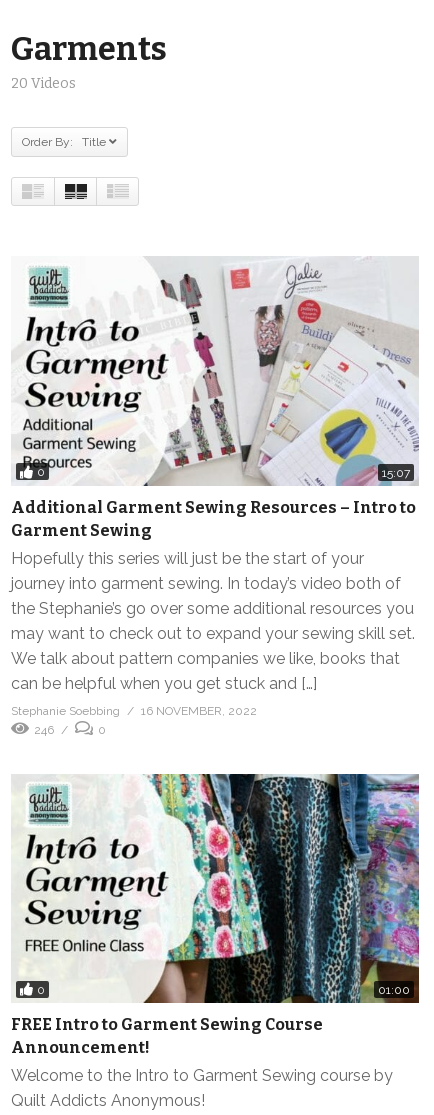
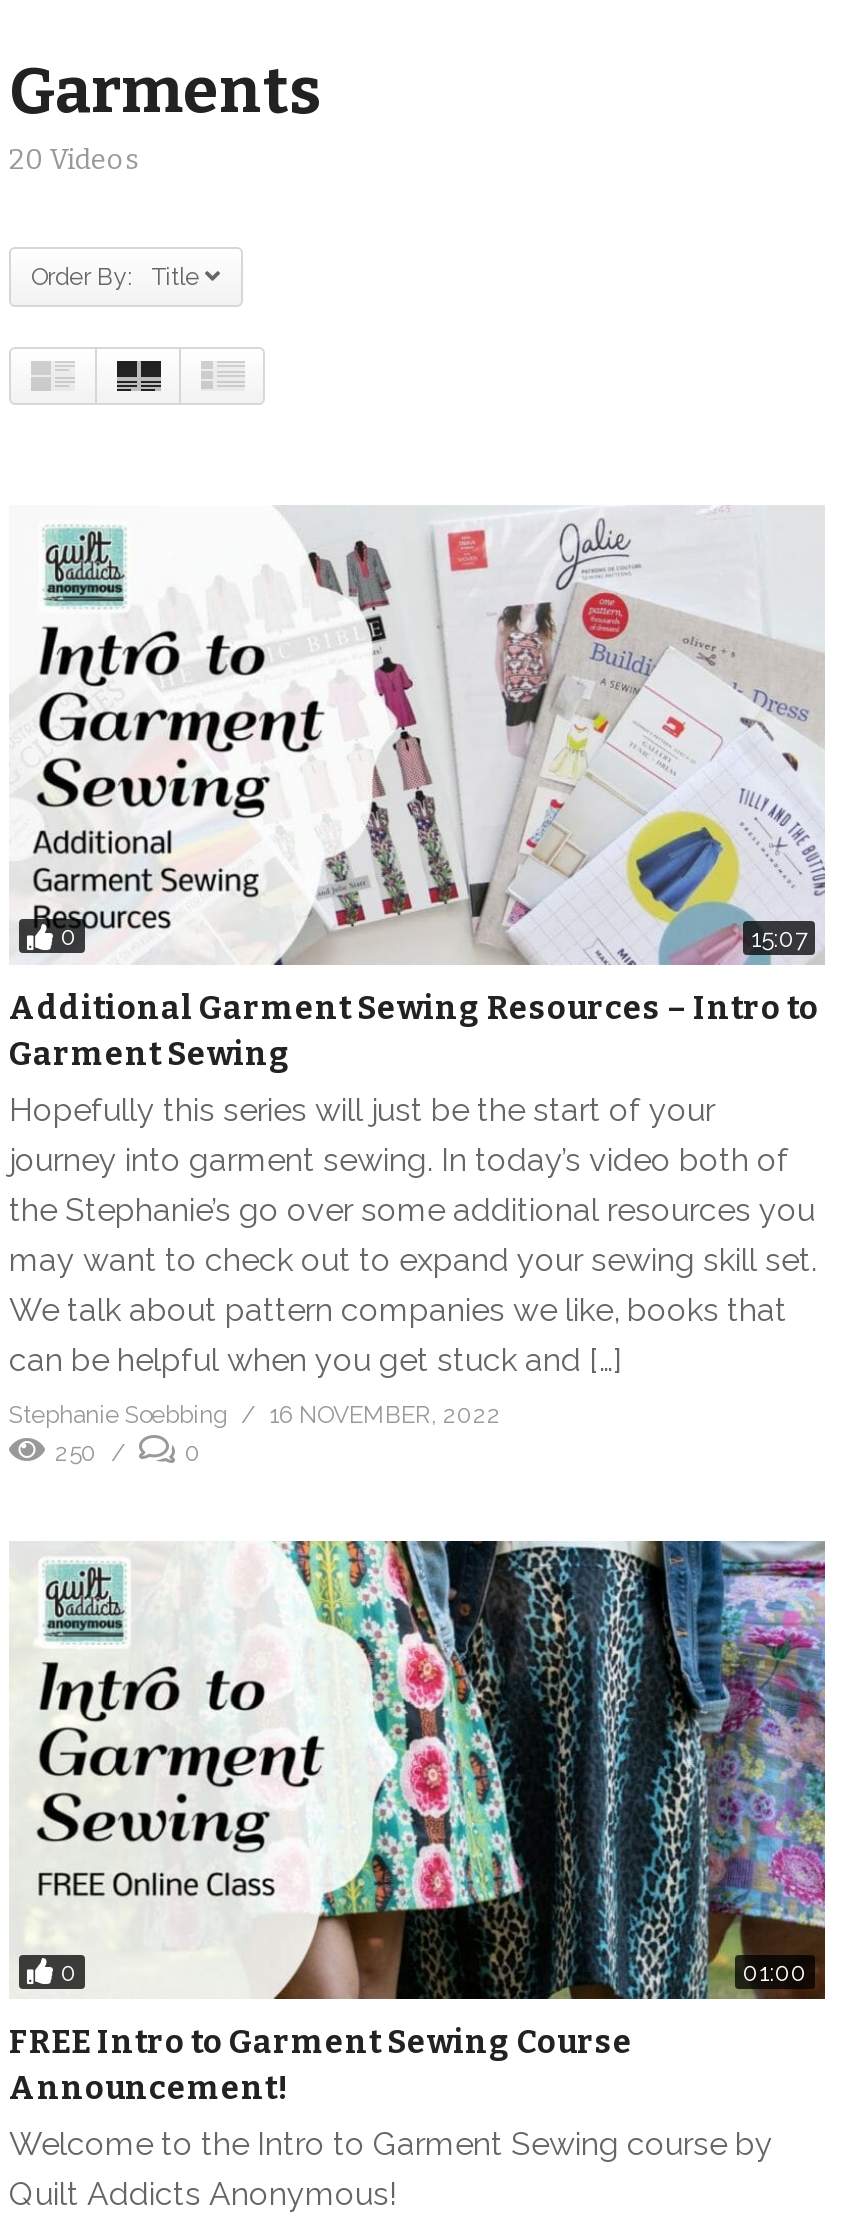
[34,723,54,737] 246 -> [55,1438,97,1466] 250

